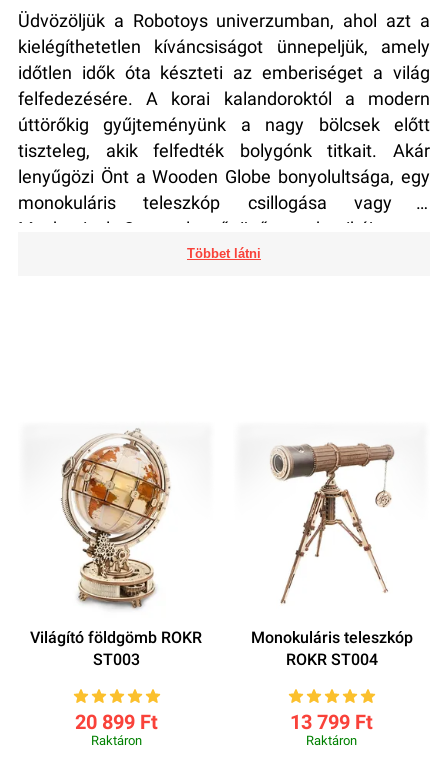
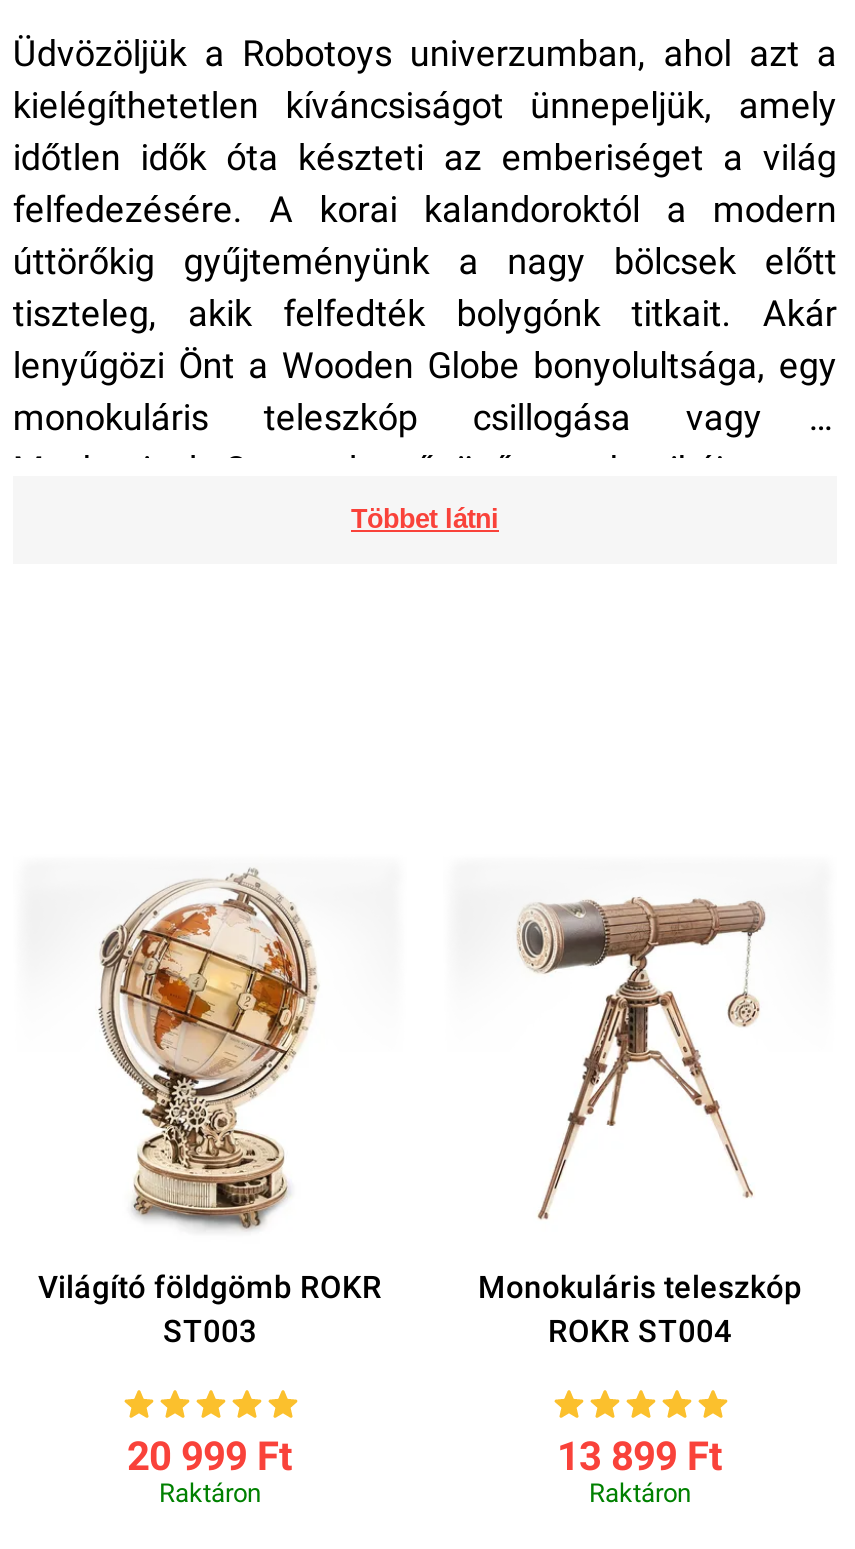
[75,710,158,734] 20 899 Ft -> [127,1433,293,1481] 20 999 Ft
[290,710,373,734] 13 799 Ft -> [557,1433,723,1481] 13 899 Ft

